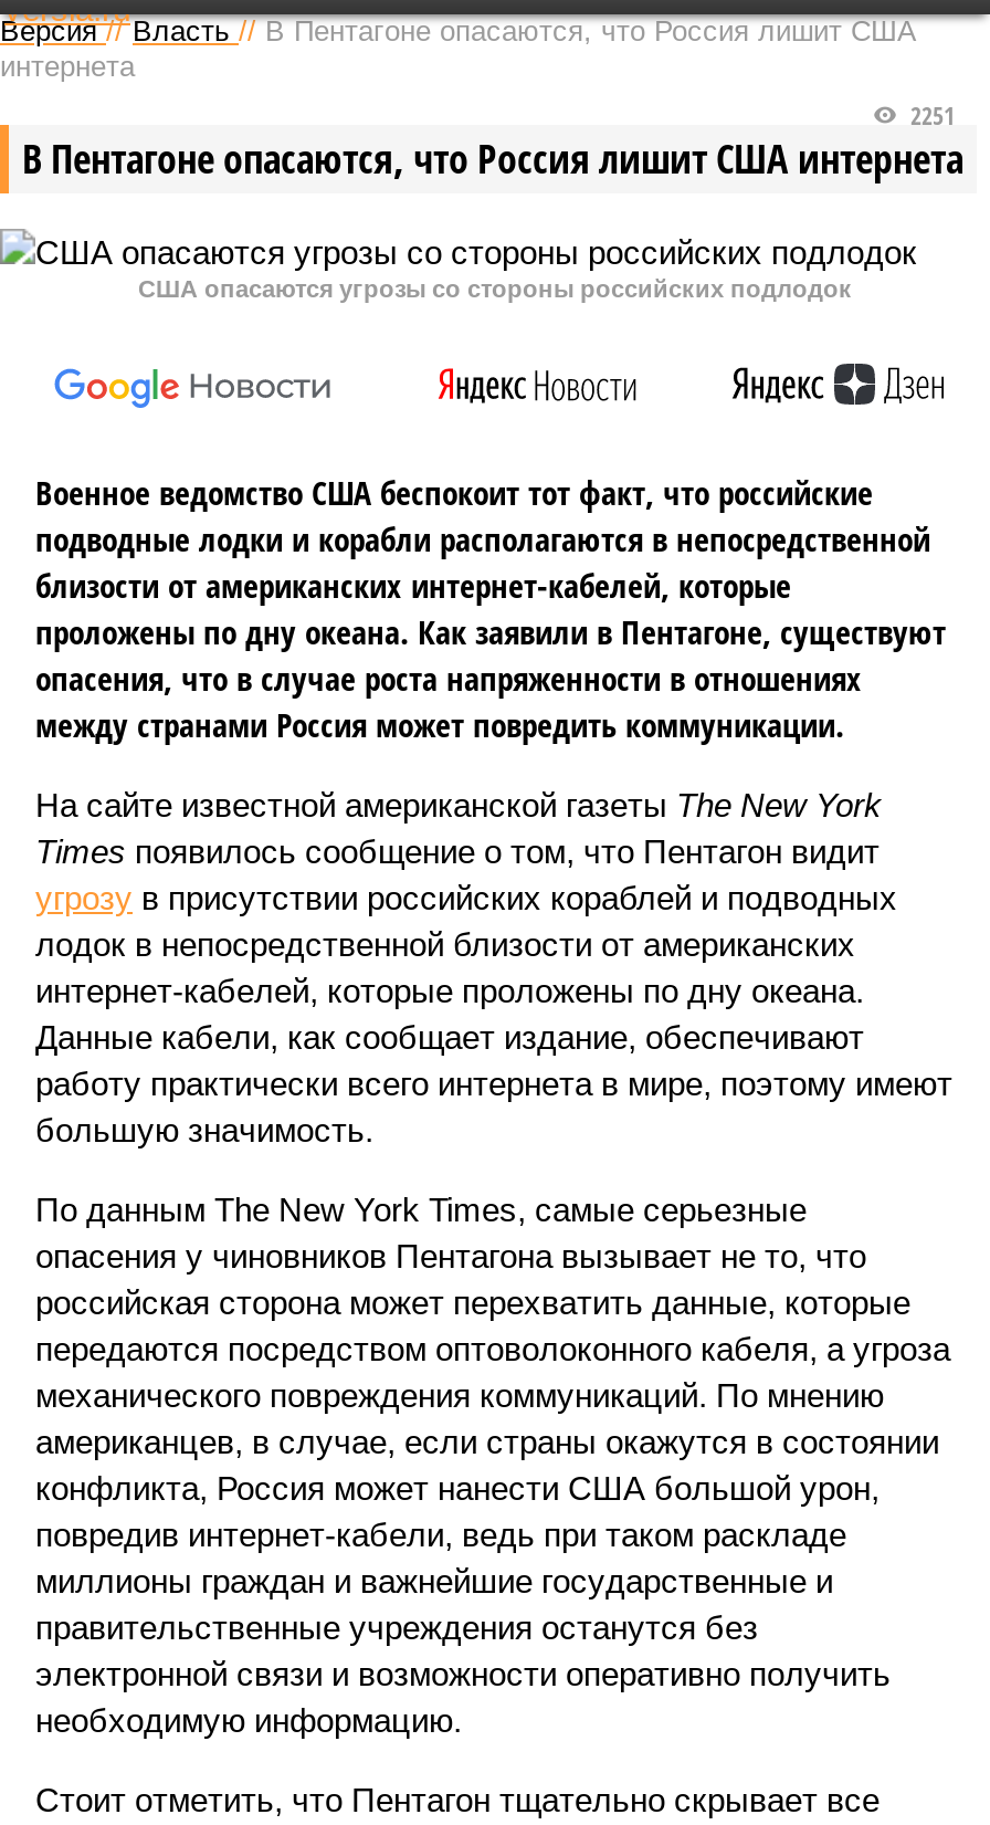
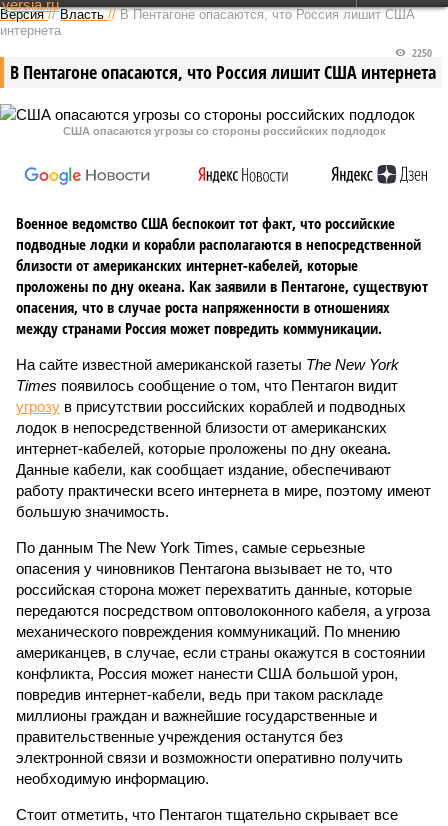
[904,98,955,132] 2251 -> [409,45,432,60] 2250

